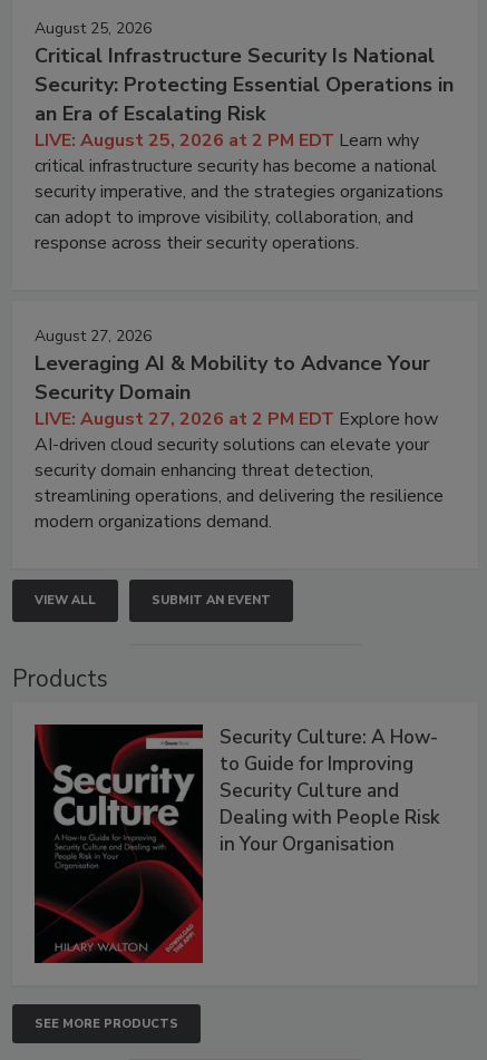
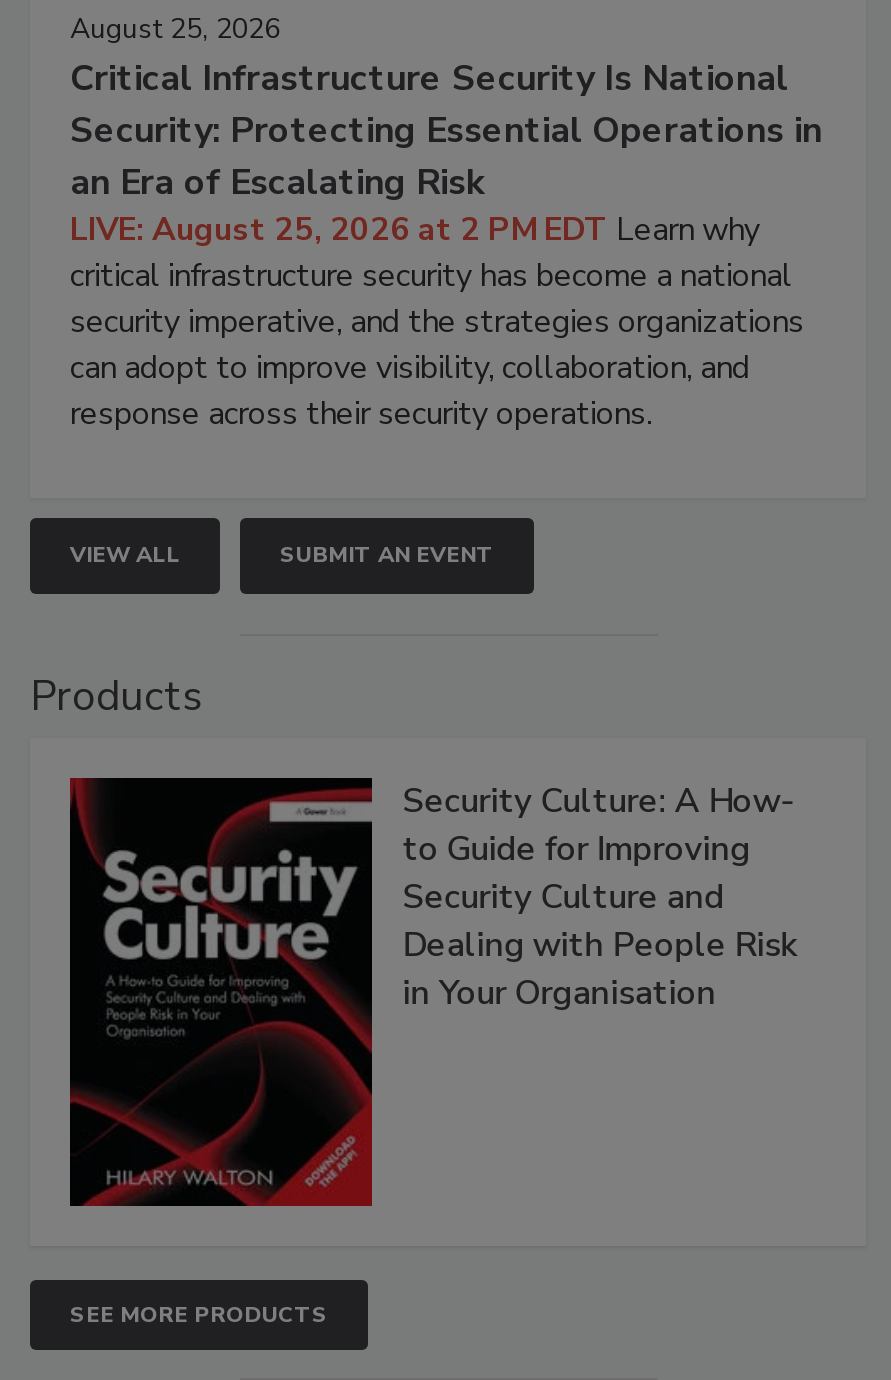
[35,326,444,534] August 27, 2026 | Leveraging AI & Mobility to Advance Your | Security Domain | LIVE: August 27, 2026 at 2 PM EDT Explore how | AI-driven cloud security solutions can elevate your | security domain enhancing threat detection, | streamlining operations, and delivering the resilience | modern organizations demand. -> none

